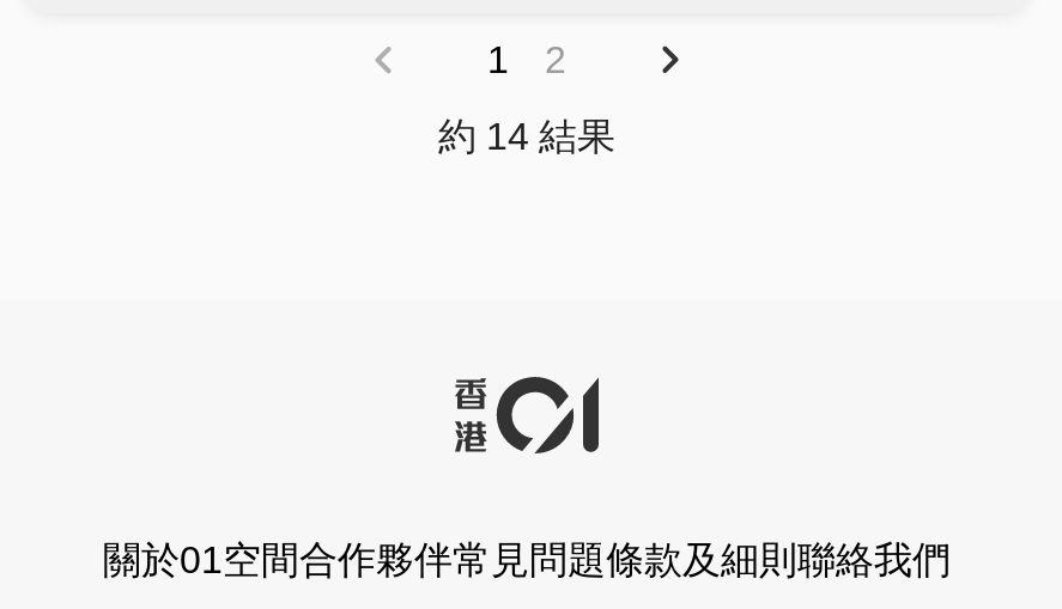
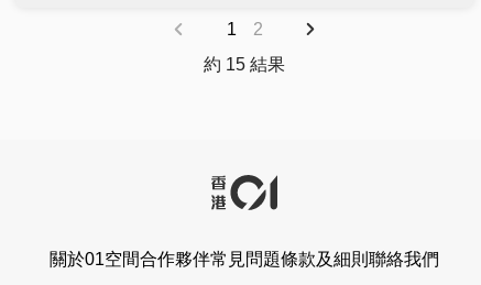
[438,116,615,157] 約 14 結果 -> [204,55,285,74] 約 15 結果

